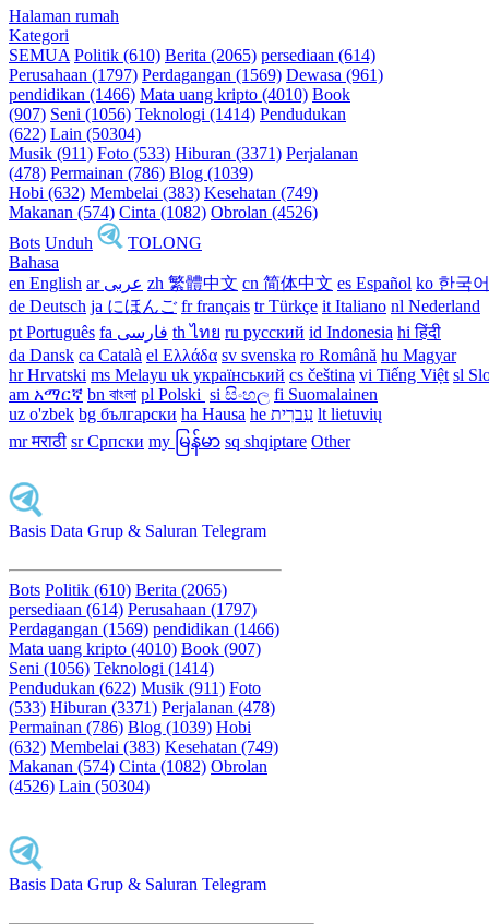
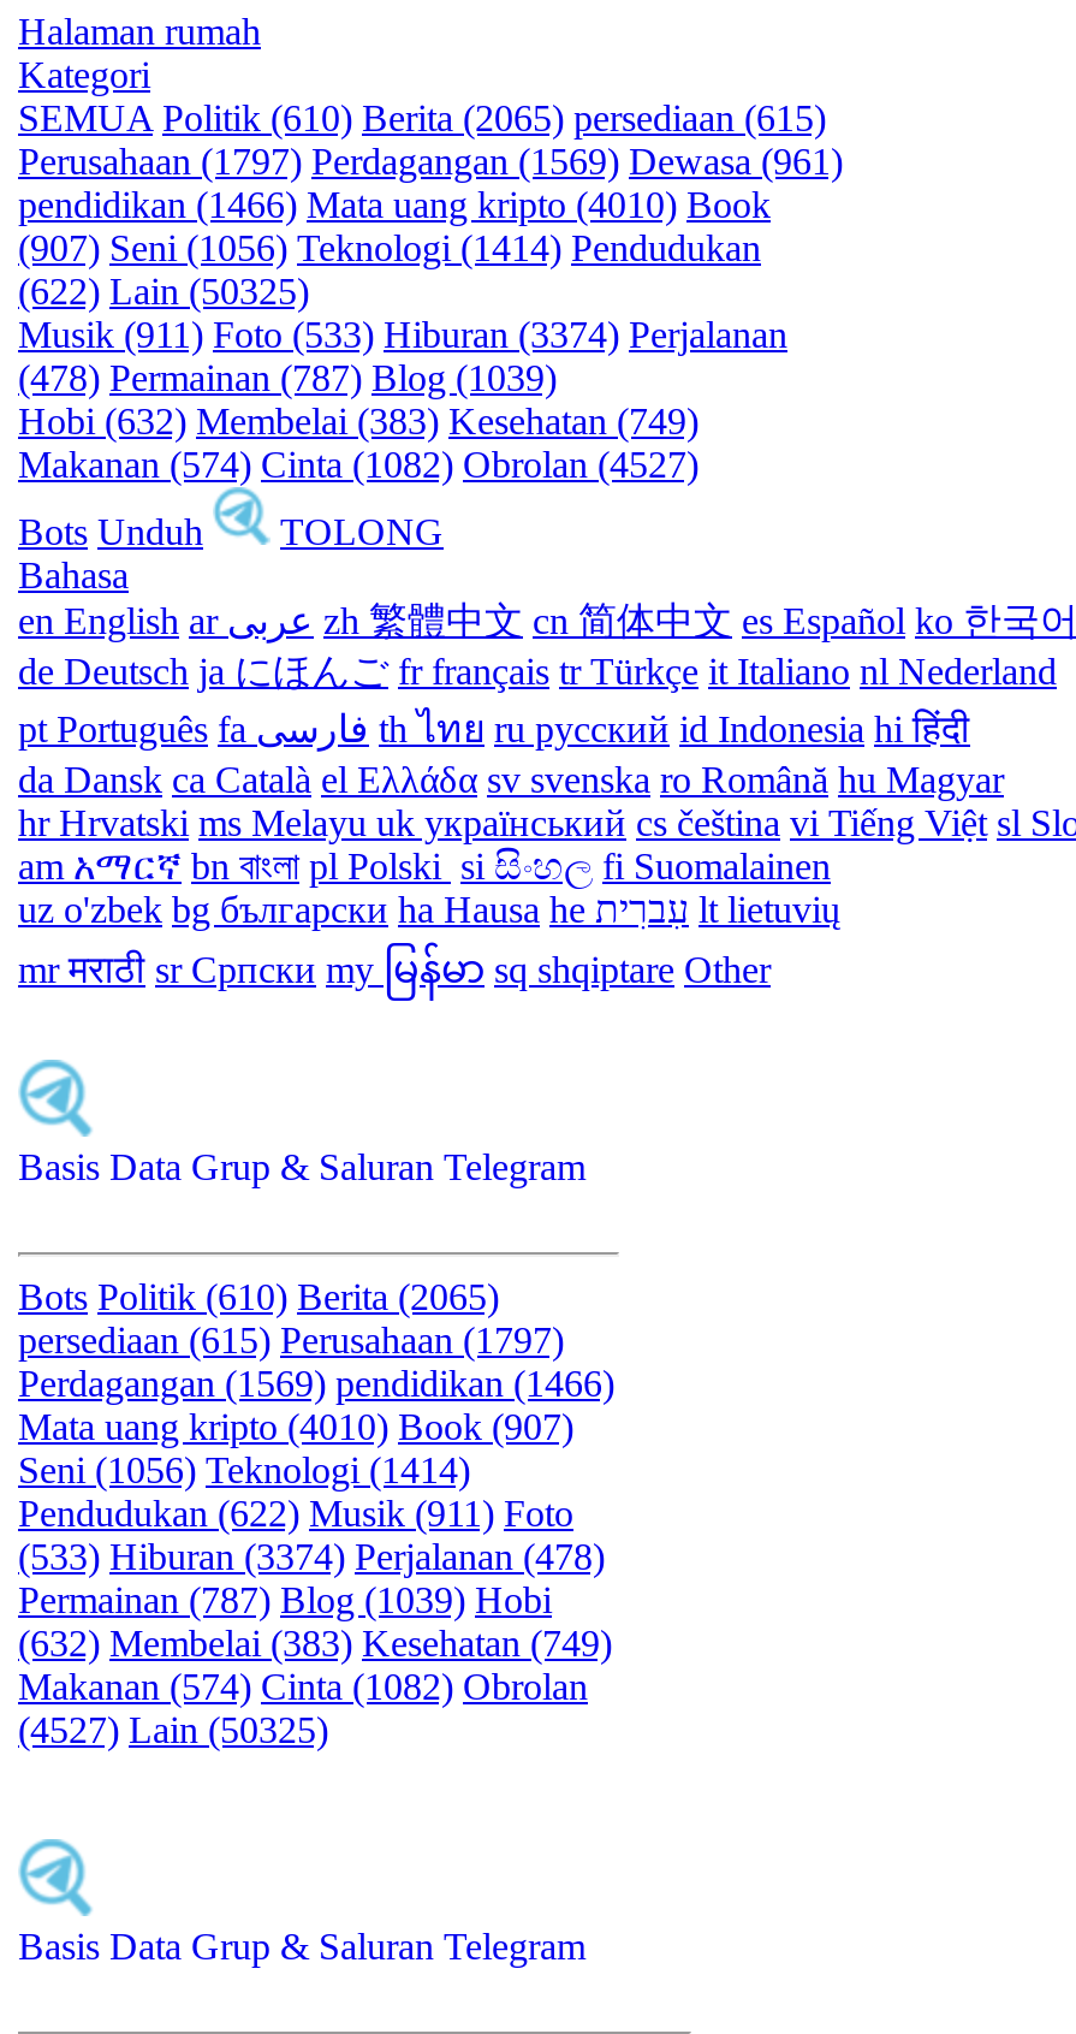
[9,46,375,64] SEMUA Politik (610) Berita (2065) persediaan (614) -> [18,97,826,138] SEMUA Politik (610) Berita (2065) persediaan (615)
[9,124,141,143] (622) Lain (50304) -> [18,271,309,312] (622) Lain (50325)
[9,144,358,163] Musik (911) Foto (533) Hiburan (3371) Perjalanan -> [18,314,787,355] Musik (911) Foto (533) Hiburan (3374) Perjalanan
[9,164,253,182] (478) Permainan (786) Blog (1039) -> [18,357,557,398] (478) Permainan (787) Blog (1039)
[9,203,318,221] Makanan (574) Cinta (1082) Obrolan (4526) -> [18,444,698,485] Makanan (574) Cinta (1082) Obrolan (4527)
[9,600,257,619] persediaan (614) Perusahaan (1797) -> [18,1320,564,1360] persediaan (615) Perusahaan (1797)
[9,698,275,717] (533) Hiburan (3371) Perjalanan (478) -> [18,1536,605,1577] (533) Hiburan (3374) Perjalanan (478)
[9,718,251,736] Permainan (786) Blog (1039) Hobi -> [18,1579,552,1620] Permainan (787) Blog (1039) Hobi
[9,777,150,795] (4526) Lain (50304) -> [18,1709,328,1750] (4527) Lain (50325)

